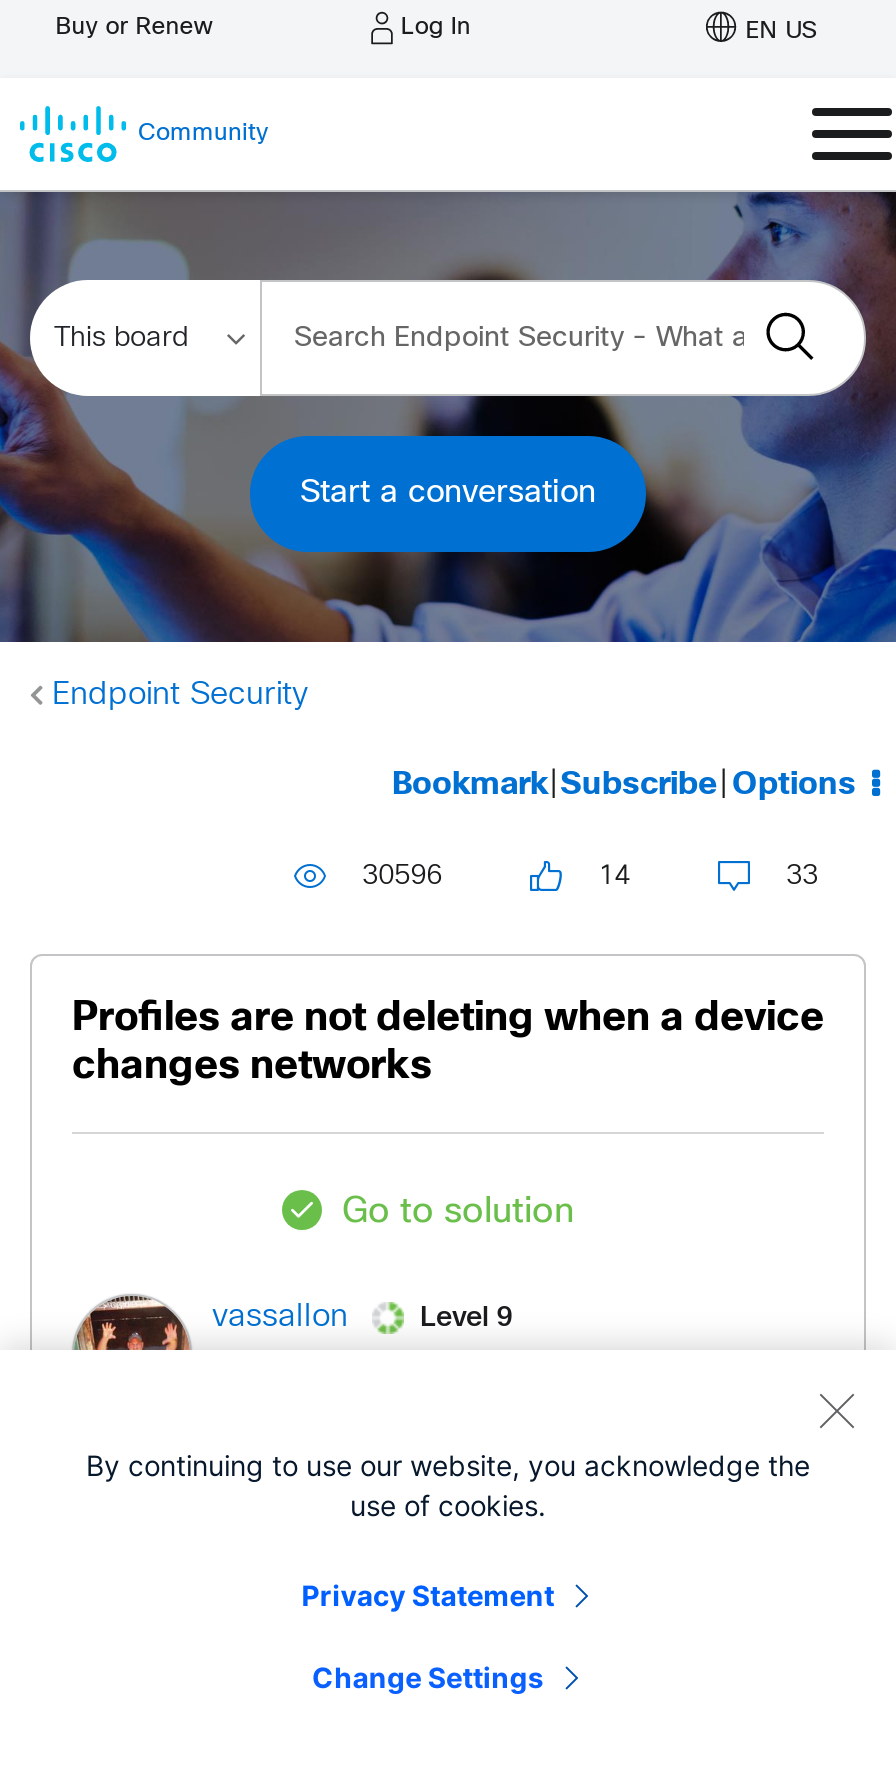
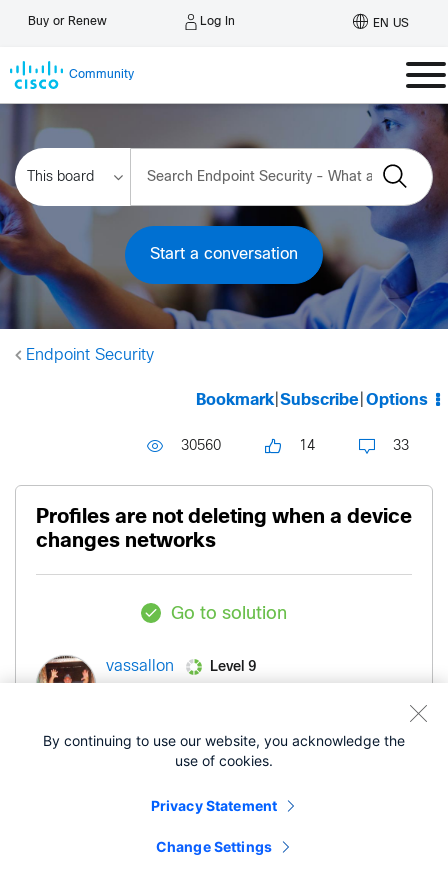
[362,864,442,890] 30596 -> [181,440,221,453] 30560

